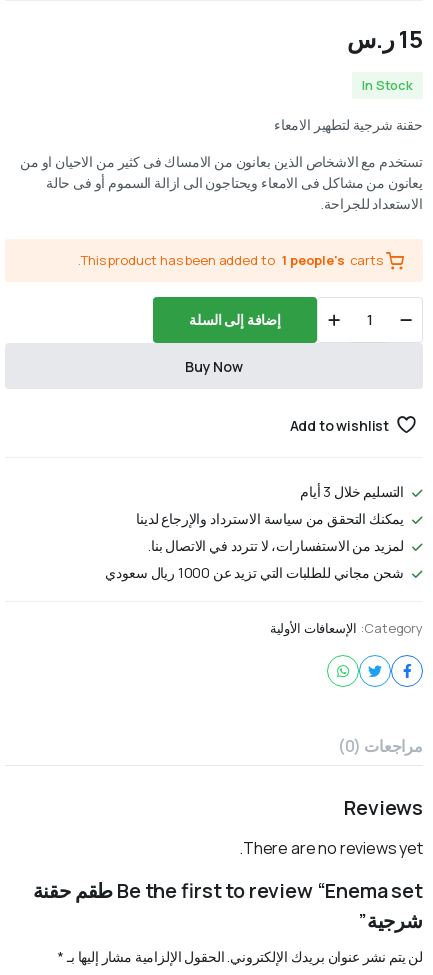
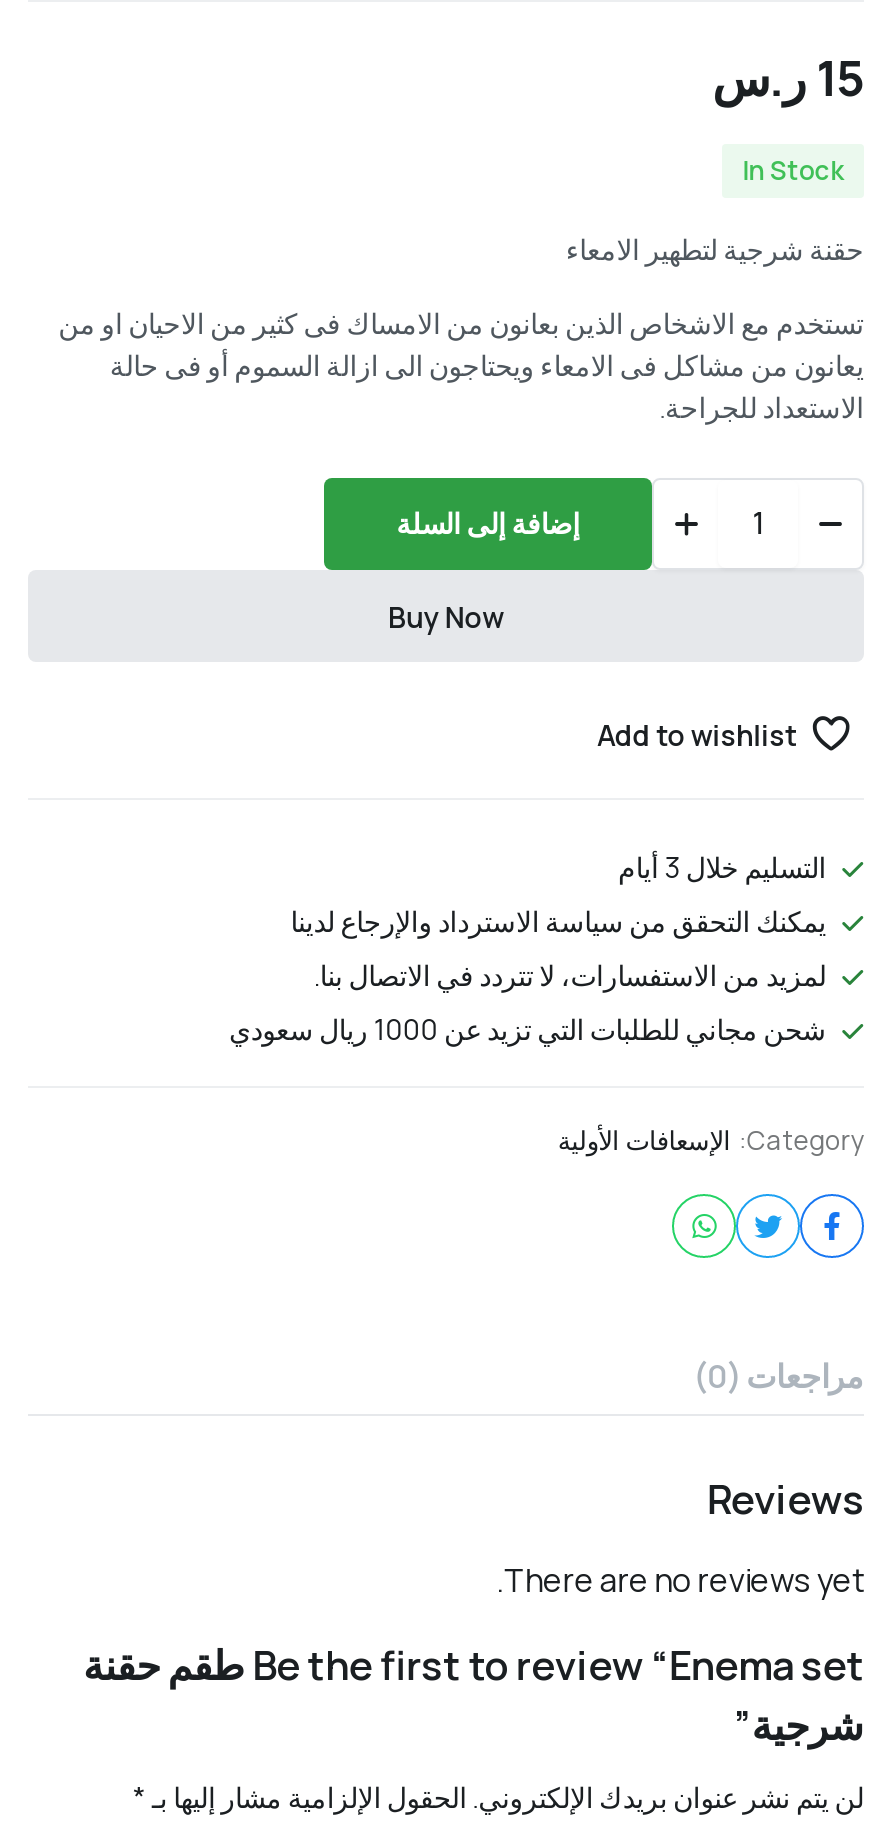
[81,251,383,269] This product has been added to 1 people's carts. -> none

